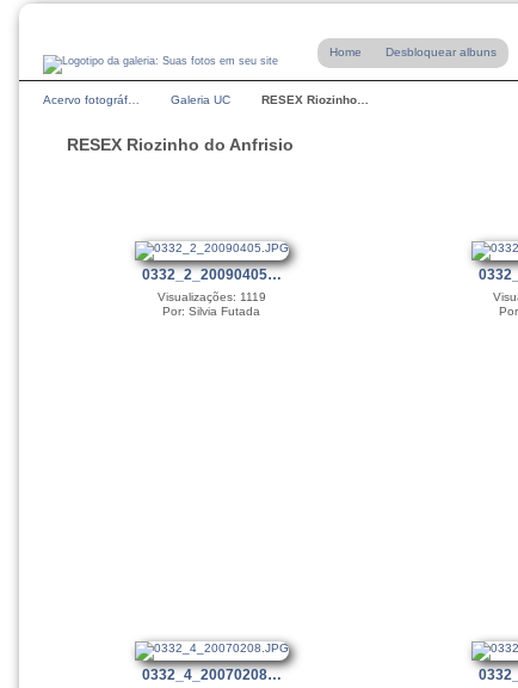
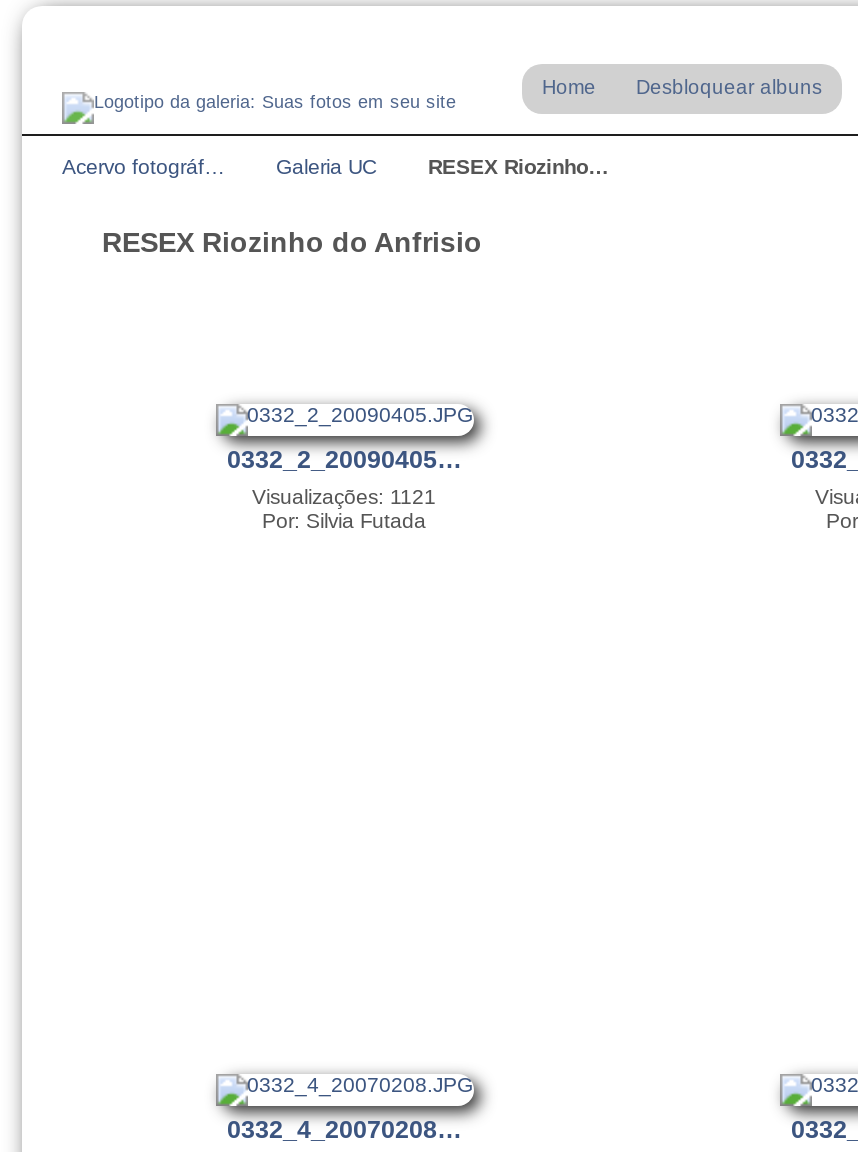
[157,290,266,304] Visualizações: 1119 -> [252,486,436,508] Visualizações: 1121

